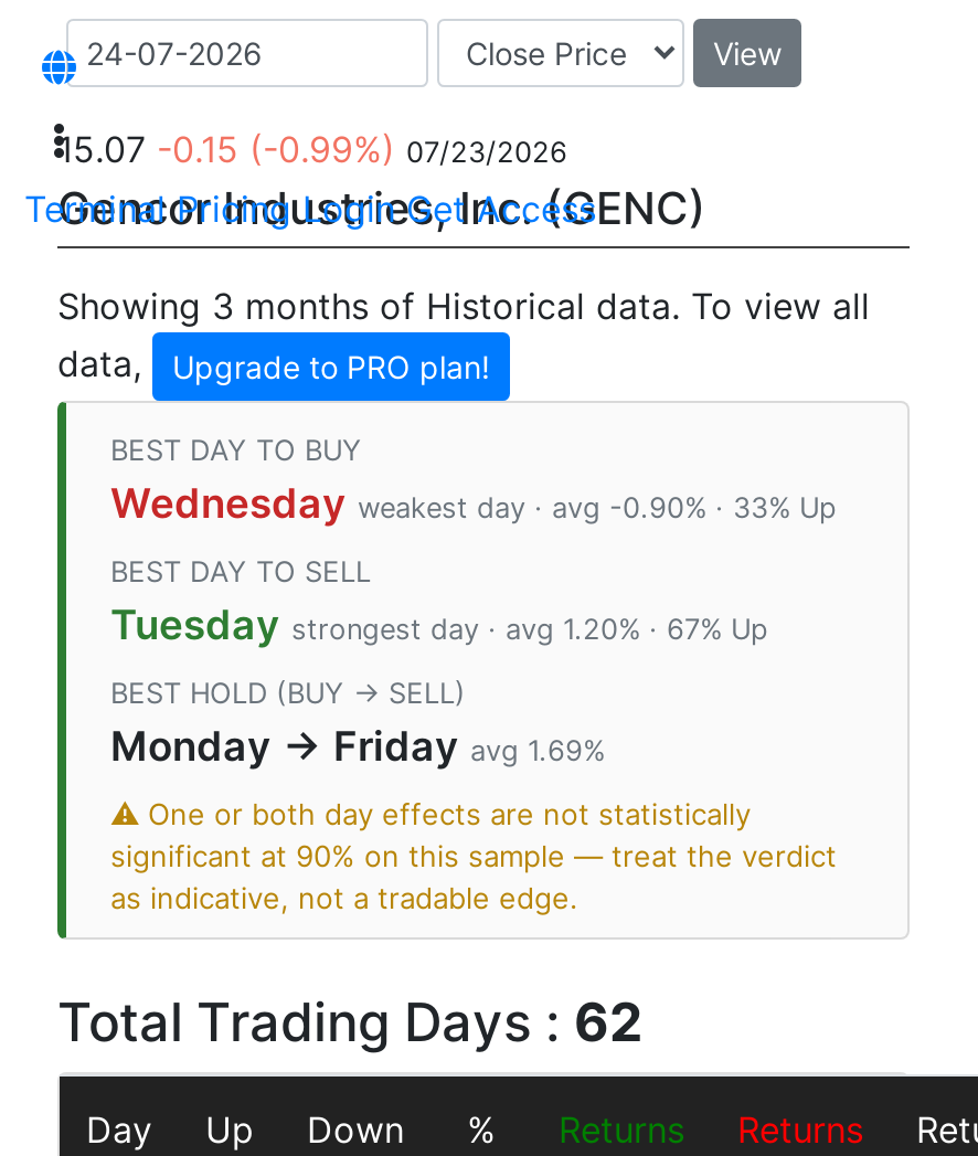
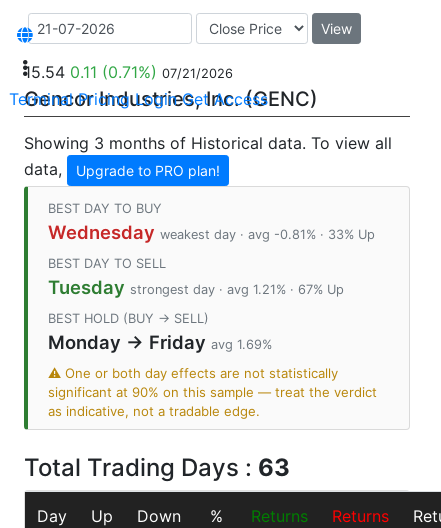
[57,127,567,171] 15.07 -0.15 (-0.99%) 07/23/2026 -> [24,62,233,82] 15.54 0.11 (0.71%) 07/21/2026
[110,478,837,527] Wednesday weakest day · avg -0.90% · 33% Up -> [48,221,375,243] Wednesday weakest day · avg -0.81% · 33% Up
[110,600,768,648] Tuesday strongest day · avg 1.20% · 67% Up -> [48,276,344,298] Tuesday strongest day · avg 1.21% · 67% Up
[57,990,642,1054] Total Trading Days : 62 -> [24,453,290,482] Total Trading Days : 63

